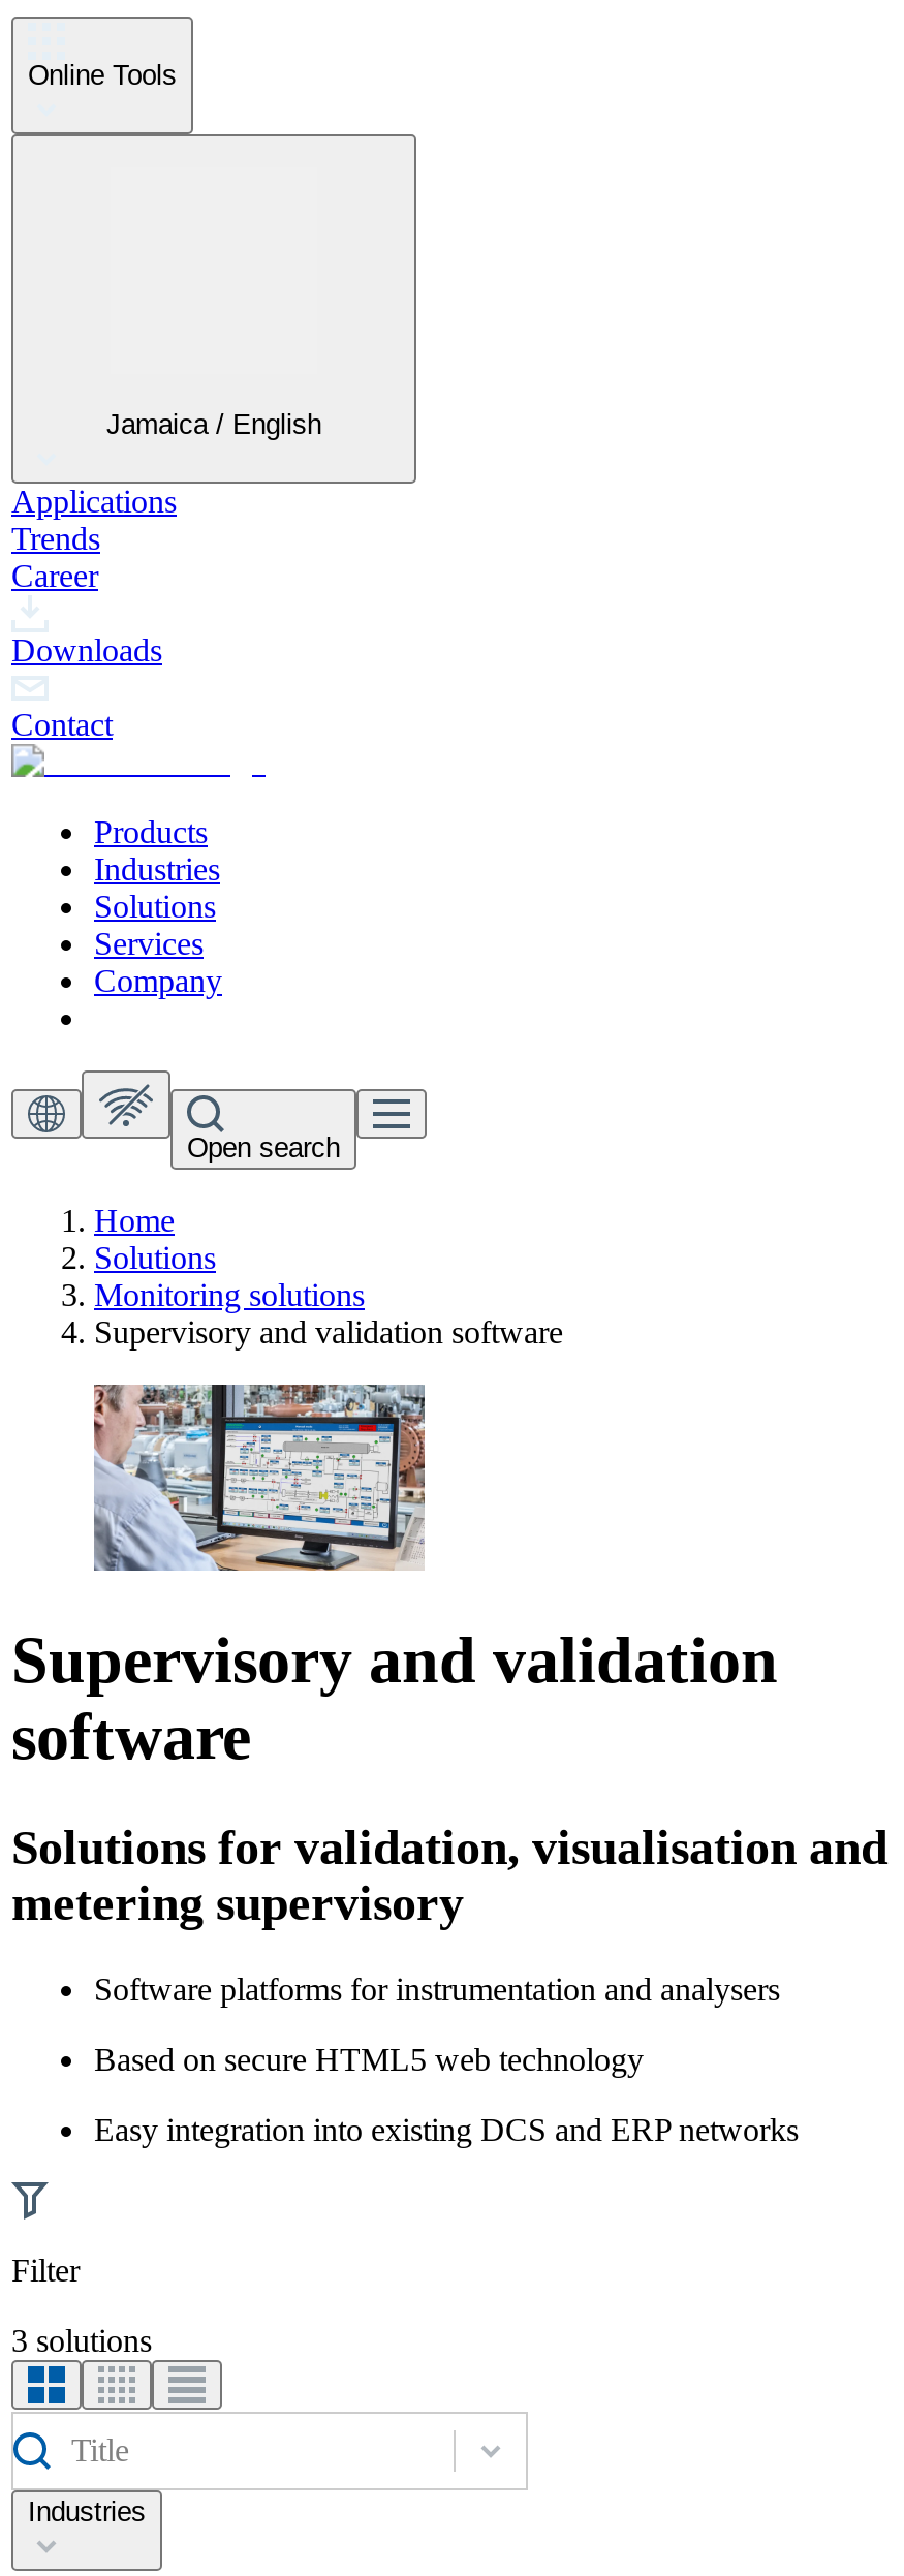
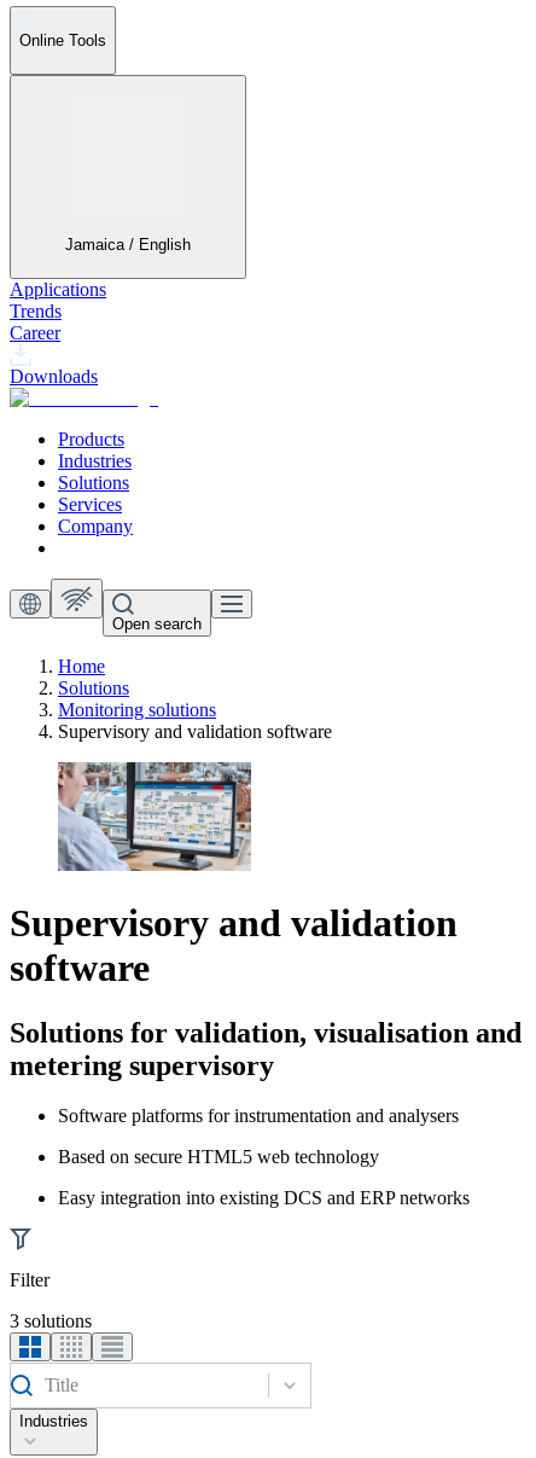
[11,706,113,741] Contact -> none

